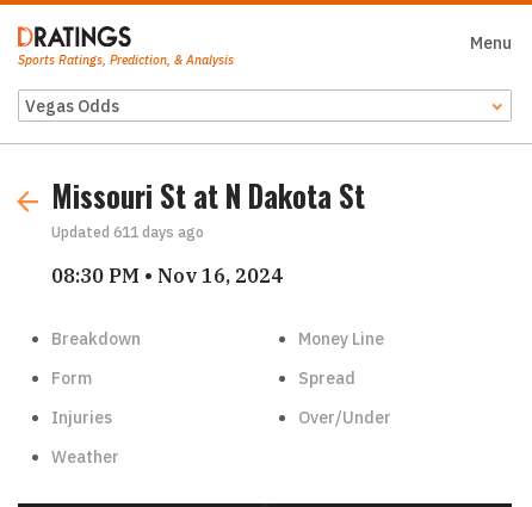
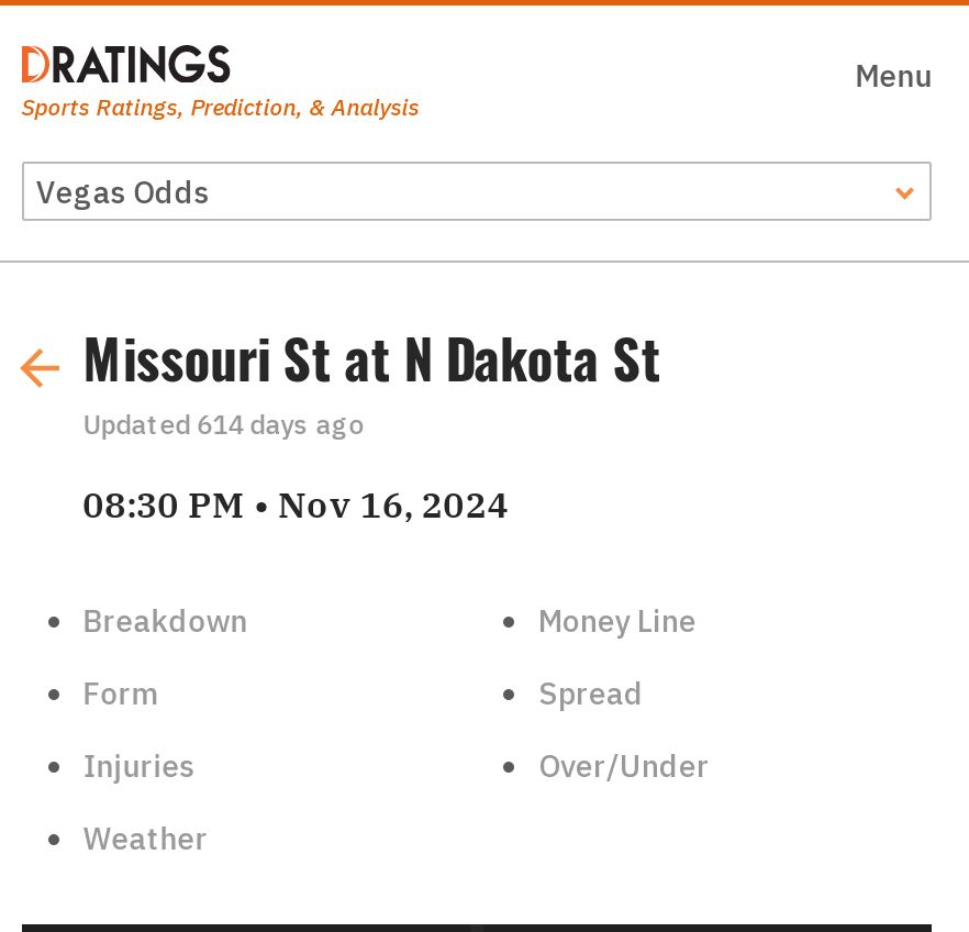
[51,223,204,241] Updated 611 days ago -> [83,408,364,441] Updated 614 days ago

